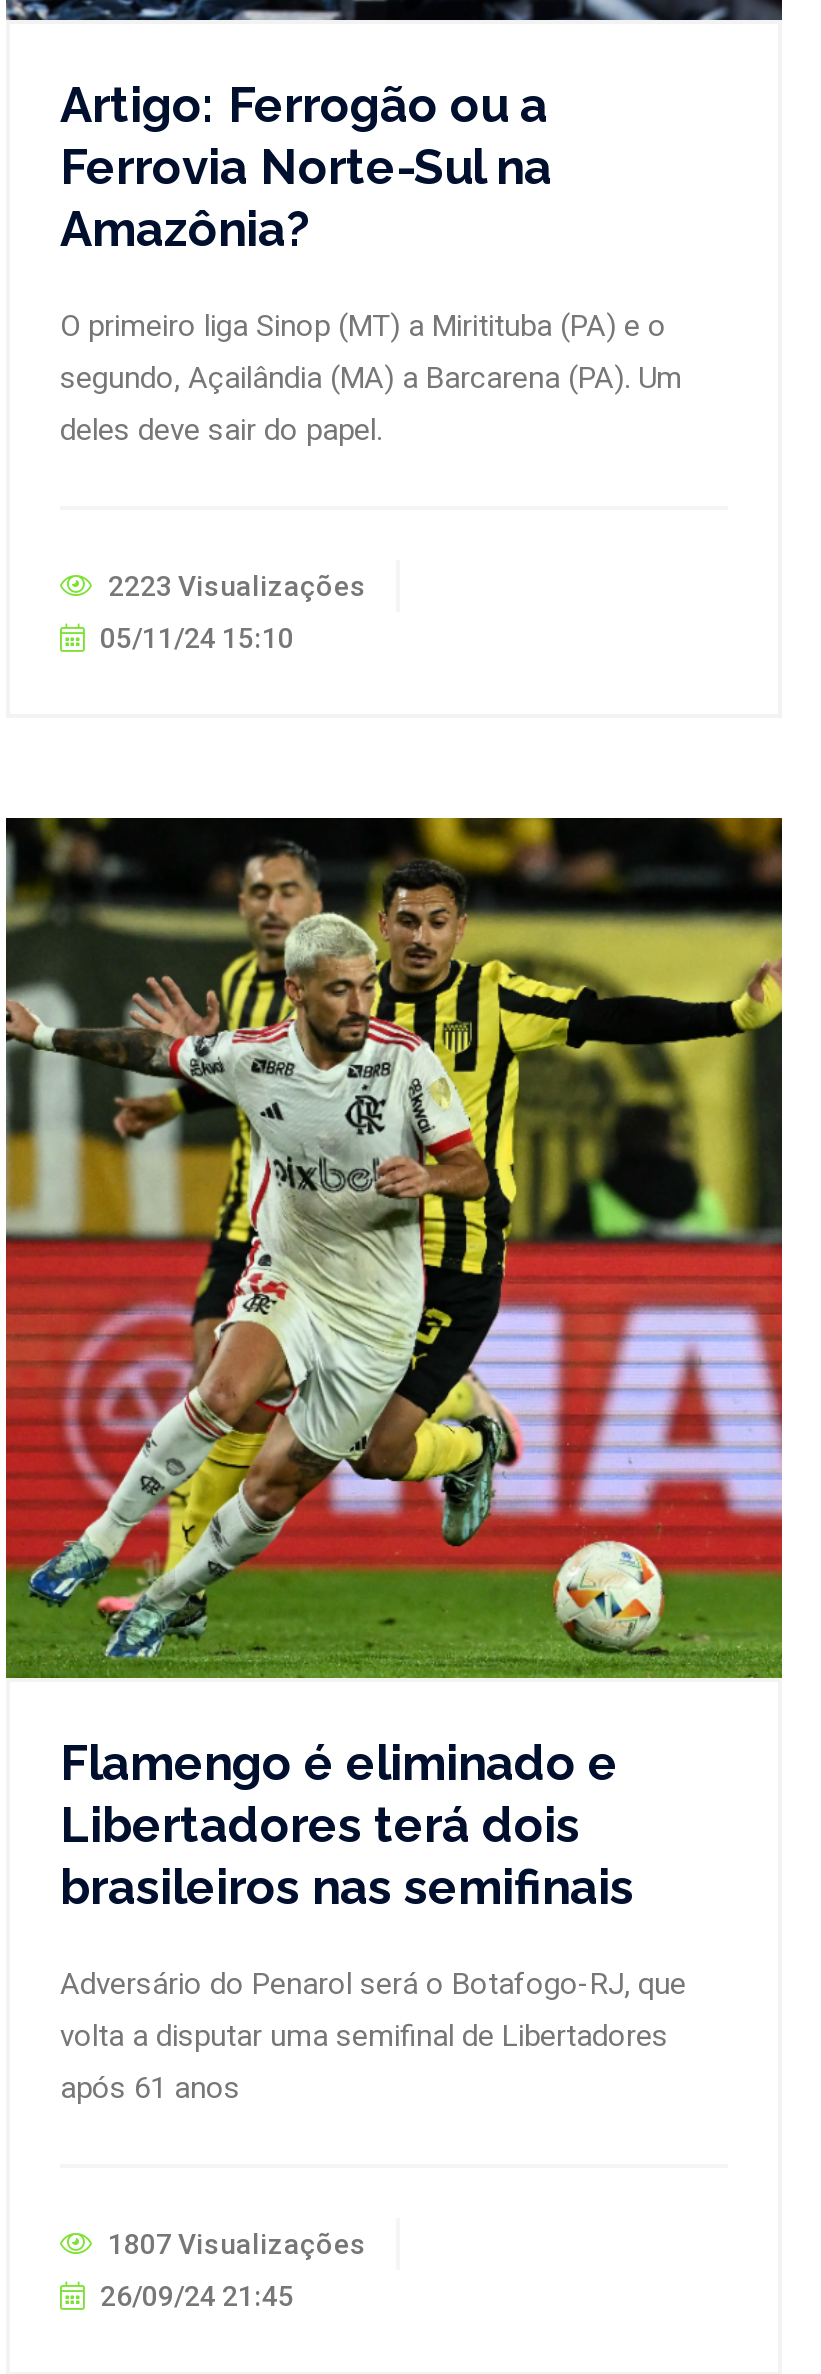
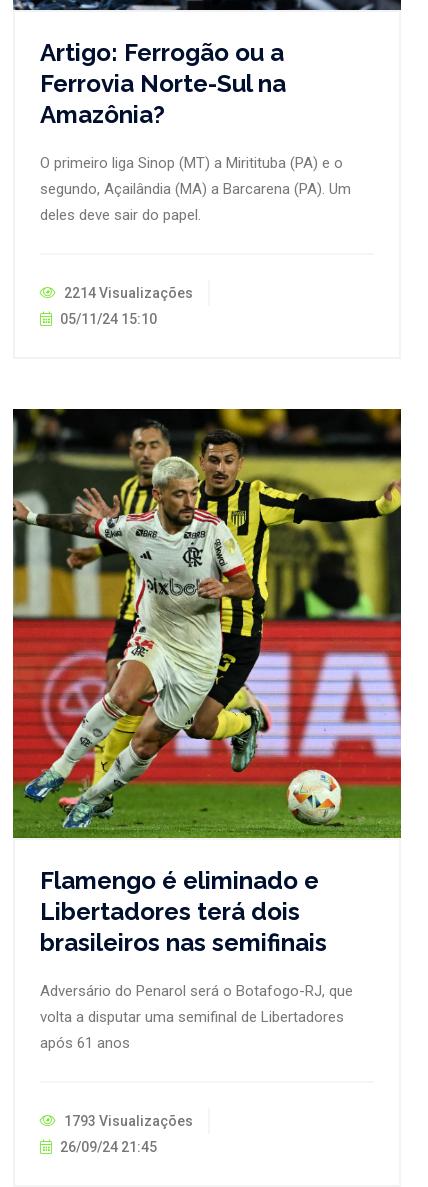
[102,570,366,602] 2223 Visualizações -> [61,285,193,301] 2214 Visualizações
[102,2227,366,2259] 1807 Visualizações -> [61,1113,193,1129] 1793 Visualizações

